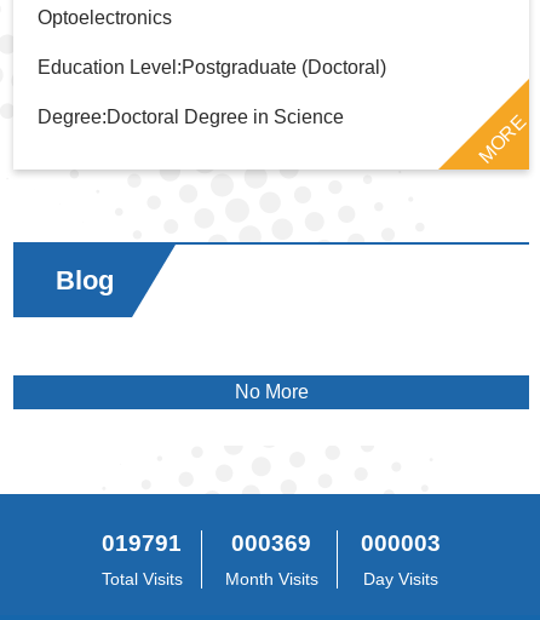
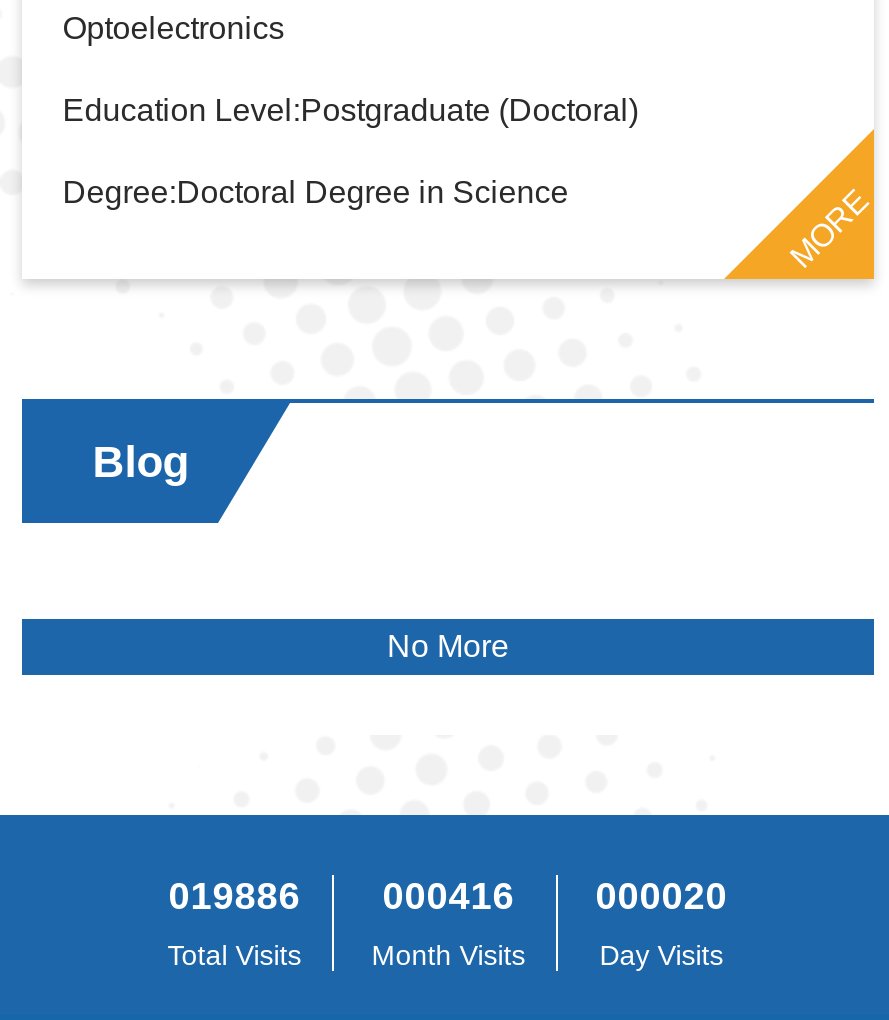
[102,530,182,555] 019791 -> [168,874,300,916] 019886
[231,530,311,555] 000369 -> [382,874,514,916] 000416
[360,530,440,555] 000003 -> [595,874,727,916] 000020

